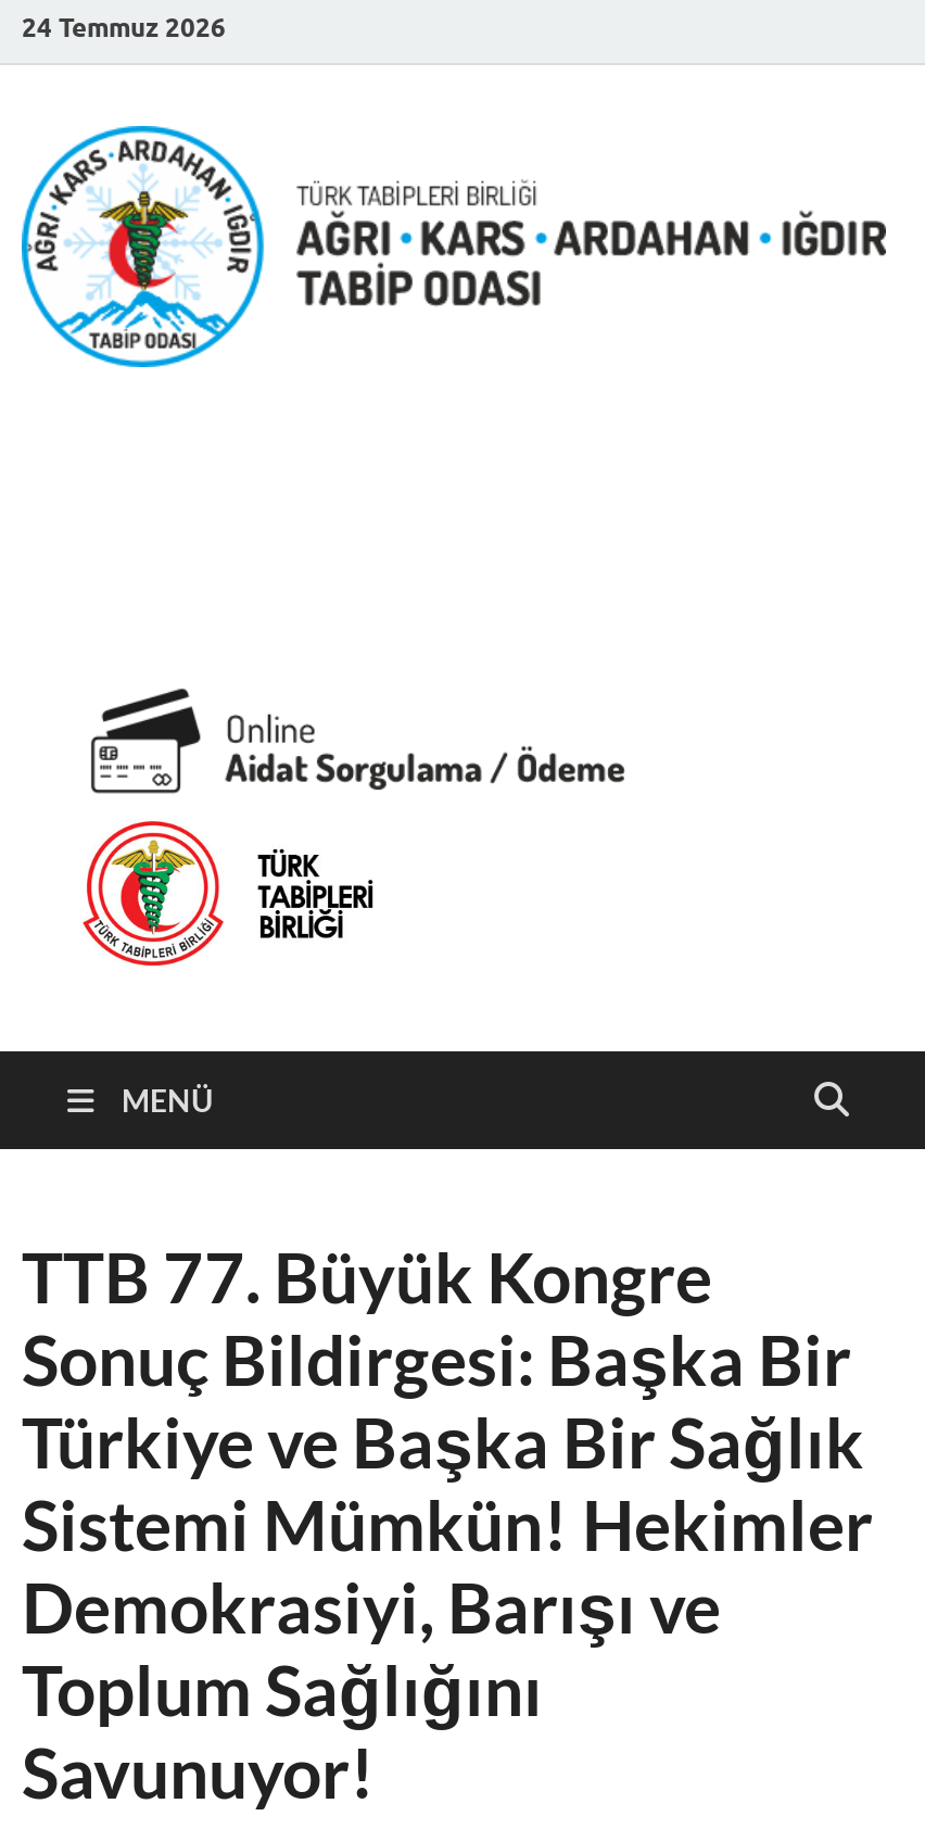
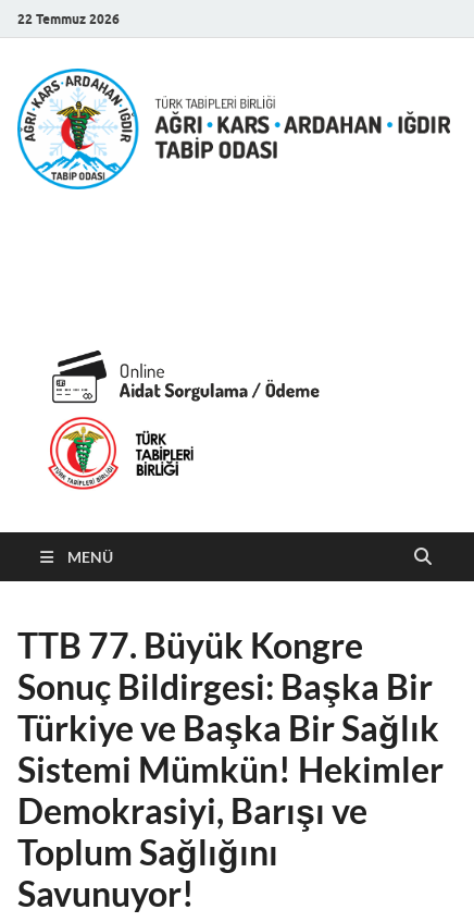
[22,10,226,42] 24 Temmuz 2026 -> [17,10,120,27] 22 Temmuz 2026

